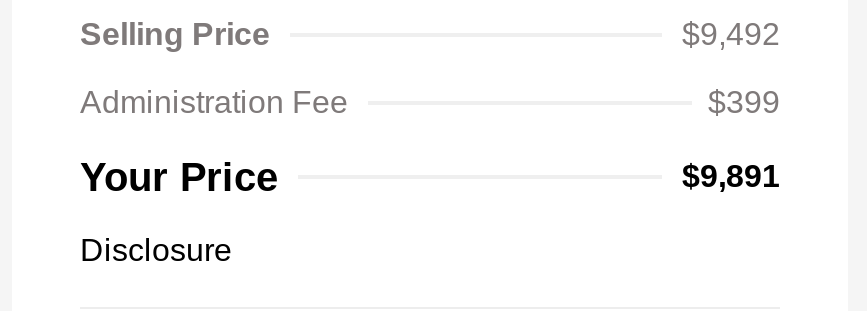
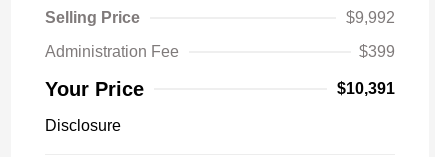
[682,17,780,51] $9,492 -> [346,9,395,26] $9,992
[682,159,780,193] $9,891 -> [337,80,395,97] $10,391

